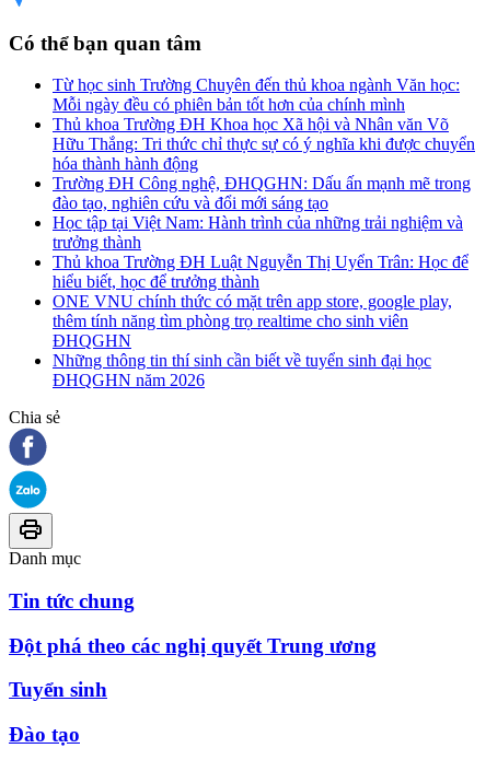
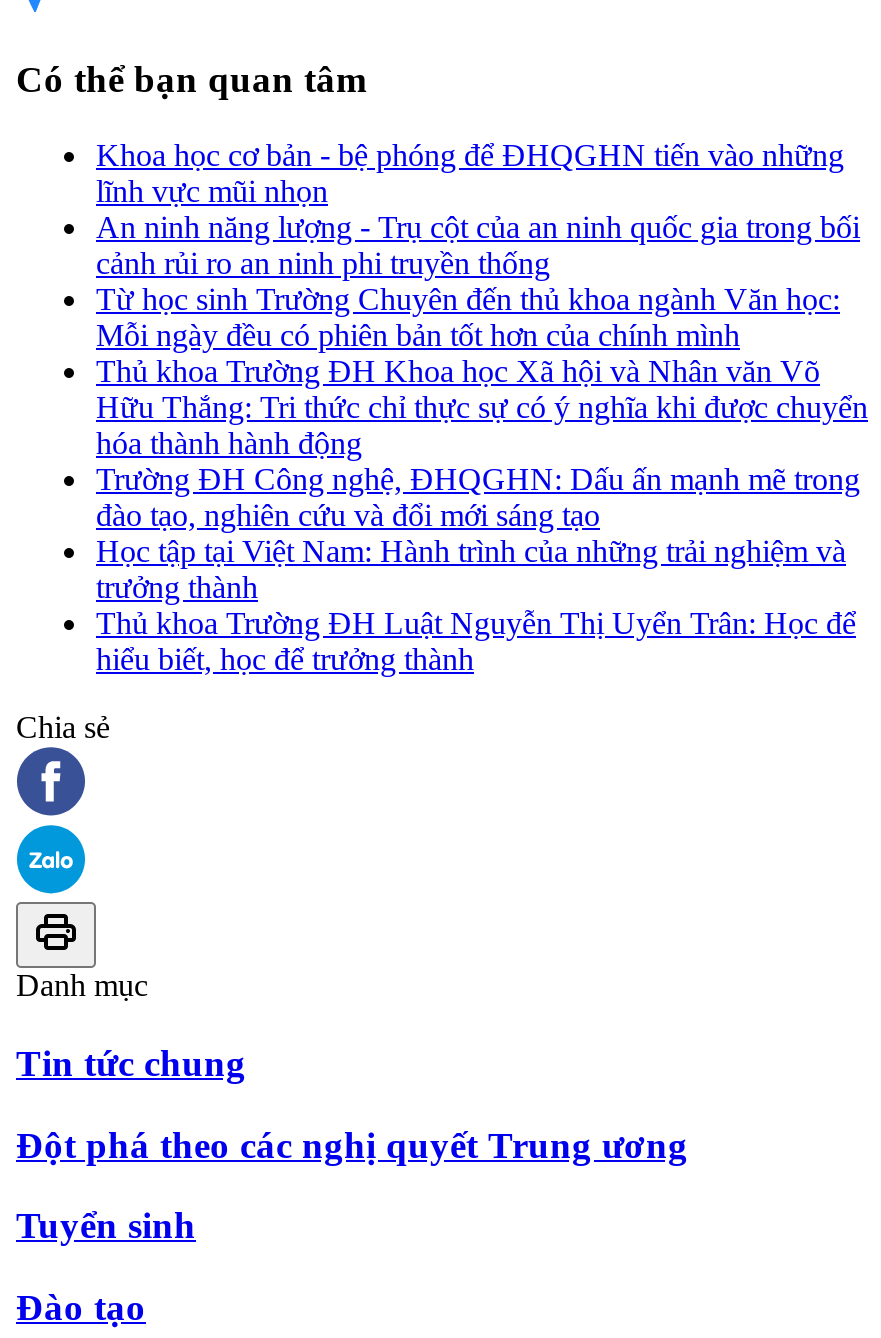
none -> [96,138,860,280] Khoa học cơ bản - bệ phóng để ĐHQGHN tiến vào những | lĩnh vực mũi nhọn | An ninh năng lượng - Trụ cột của an ninh quốc gia trong bối | cảnh rủi ro an ninh phi truyền thống
moved [53,76,475,291] -> [96,282,868,676]: Từ học sinh Trường Chuyên đến thủ khoa ngành Văn học: | Mỗi ngày đều có phiên bản tốt hơn của chính mình | Thủ khoa Trường ĐH Khoa học Xã hội và Nhân văn Võ | ... | Thủ khoa Trường ĐH Luật Nguyễn Thị Uyển Trân: Học để | hiểu biết, học để trưởng thành
[53,292,452,390] ONE VNU chính thức có mặt trên app store, google play, | thêm tính năng tìm phòng trọ realtime cho sinh viên | ĐHQGHN | Những thông tin thí sinh cần biết về tuyển sinh đại học | ĐHQGHN năm 2026 -> none

